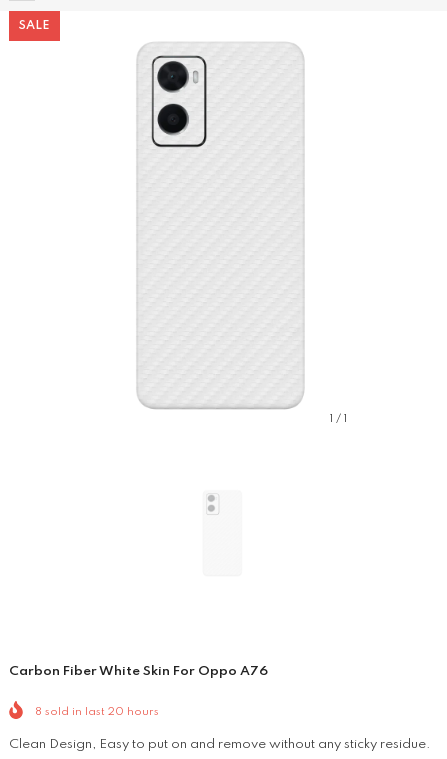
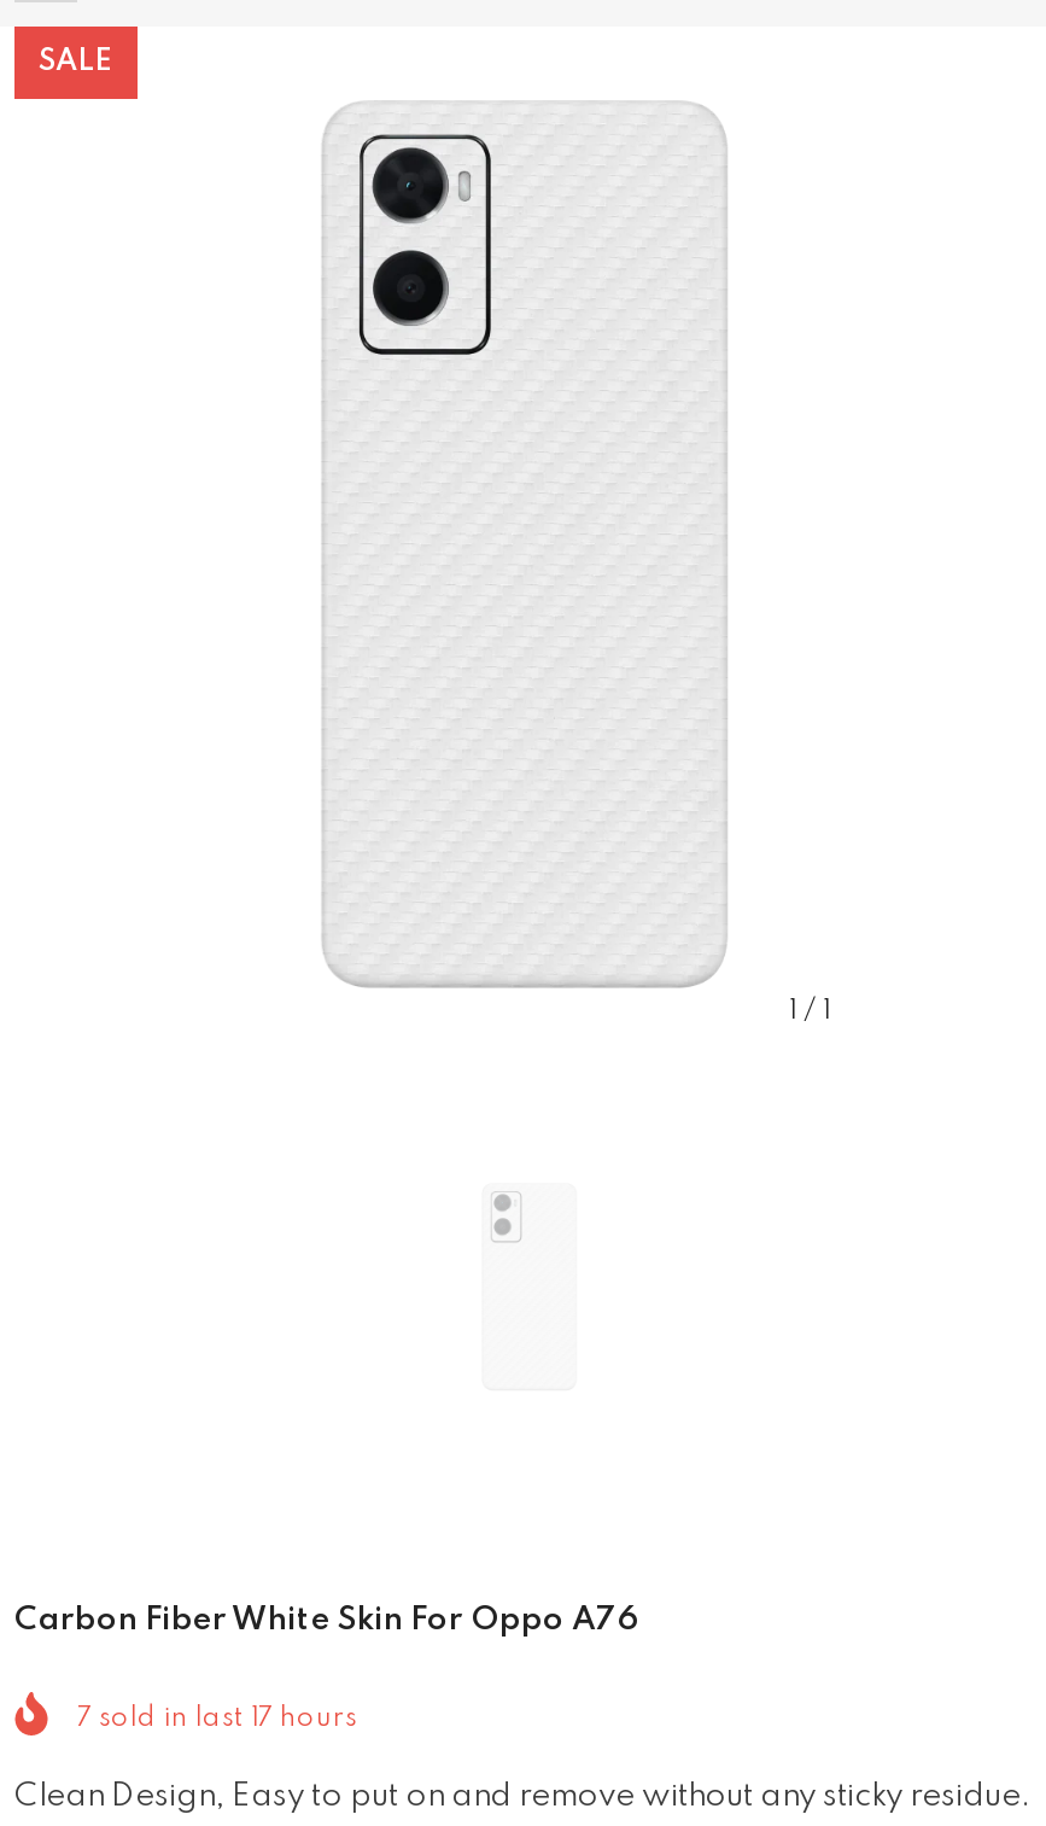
[35,706,159,718] 8 sold in last 20 hours -> [77,1705,357,1734] 7 sold in last 17 hours

